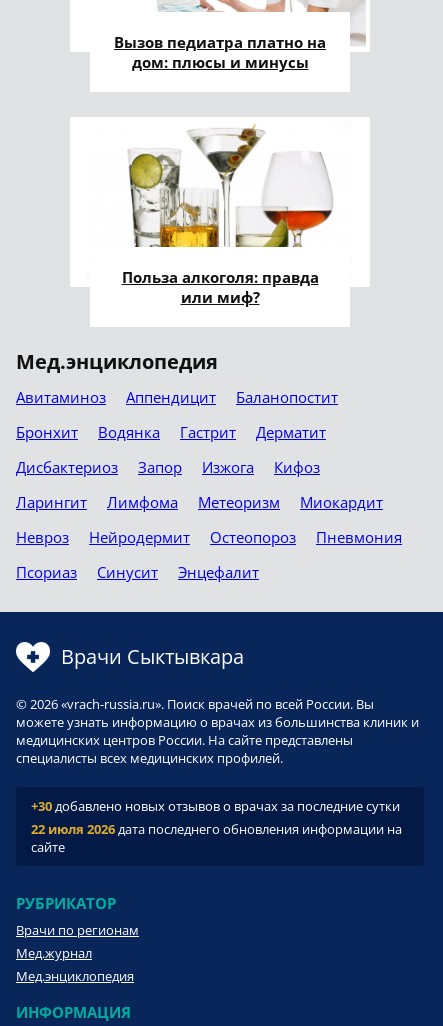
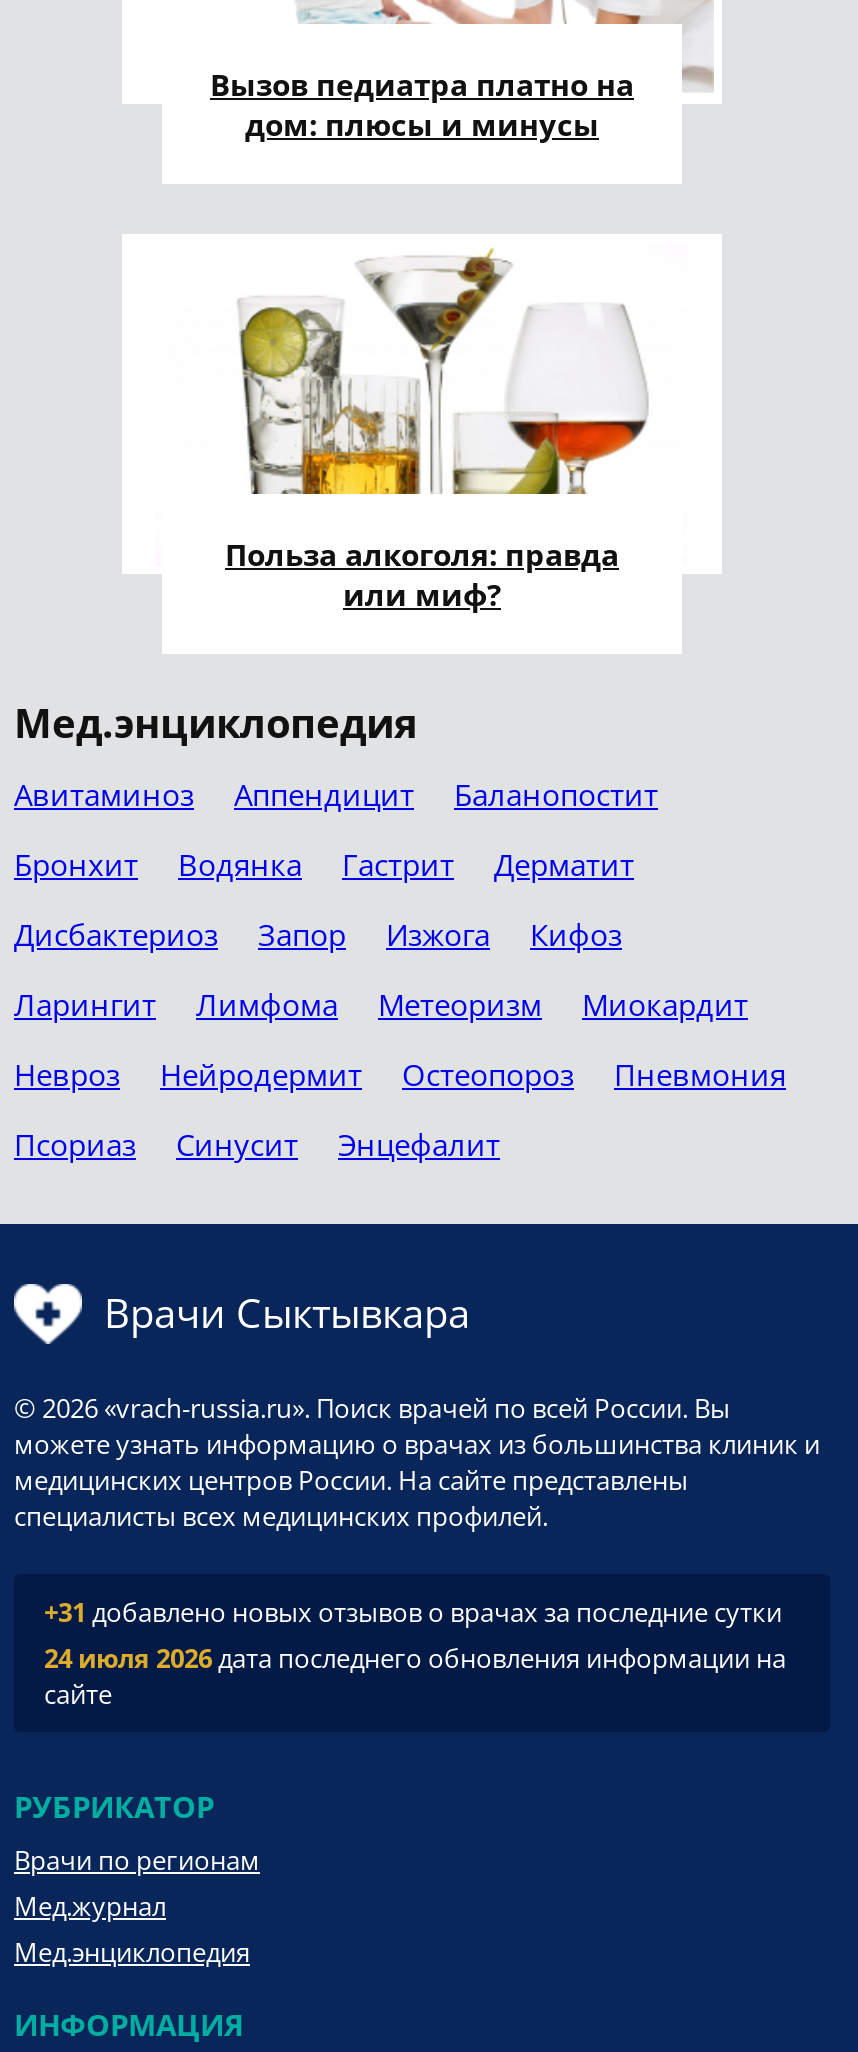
[31,797,400,815] +30 добавлено новых отзывов о врачах за последние сутки -> [44,1593,782,1629] +31 добавлено новых отзывов о врачах за последние сутки
[31,820,402,838] 22 июля 2026дата последнего обновления информации на -> [44,1639,786,1675] 24 июля 2026дата последнего обновления информации на

